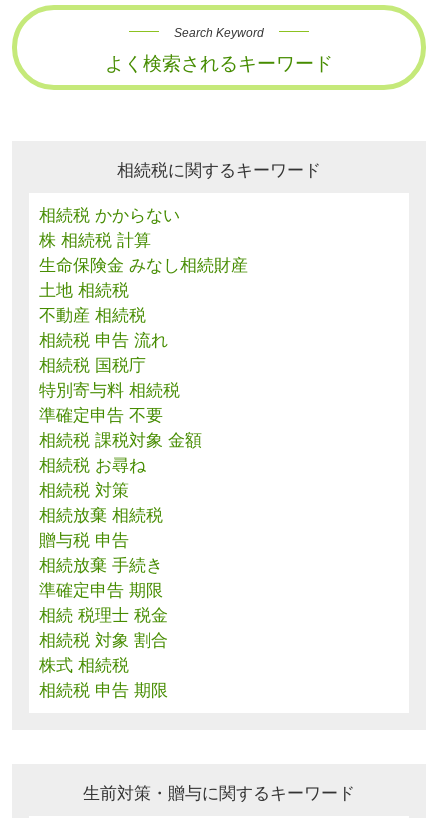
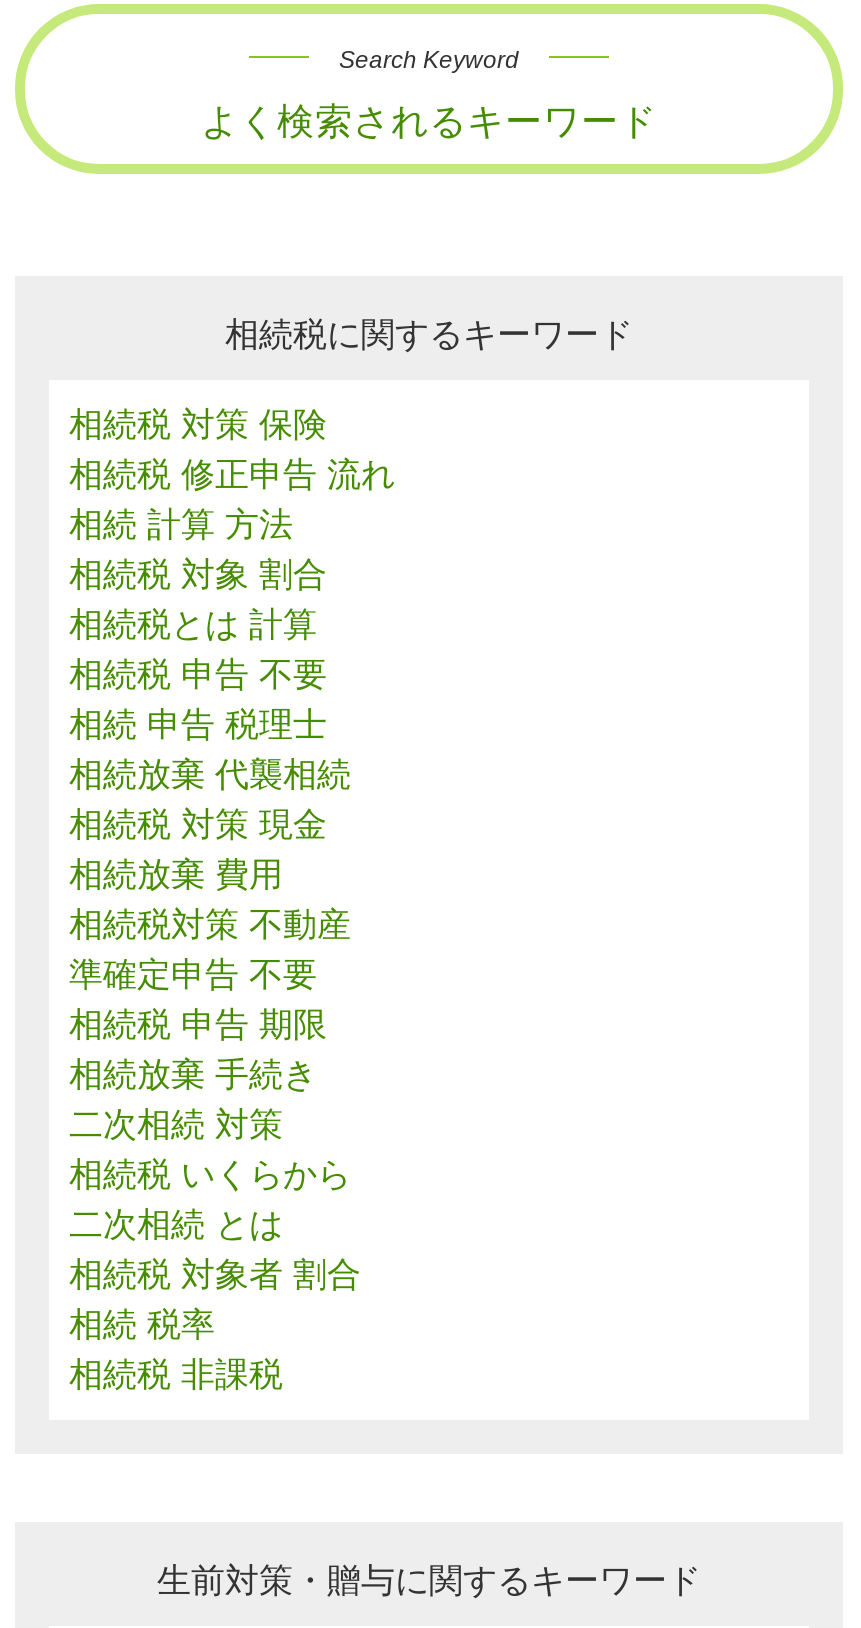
[39,205,248,399] 相続税 かからない | 株 相続税 計算 | 生命保険金 みなし相続財産 | 土地 相続税 | 不動産 相続税 | 相続税 申告 流れ | 相続税 国税庁 | 特別寄与料 相続税 -> [69,405,395,943] 相続税 対策 保険 | 相続税 修正申告 流れ | 相続 計算 方法 | 相続税とは 計算 | 相続税 申告 不要 | 相続 申告 税理士 | 相続放棄 代襲相続 | 相続税 対策 現金 | 相続放棄 費用 | 相続税対策 不動産
moved [39,405,163,424] -> [69,955,317,993]: 準確定申告 不要
[39,430,202,549] 相続税 課税対象 金額 | 相続税 お尋ね | 相続税 対策 | 相続放棄 相続税 | 贈与税 申告 -> none
moved [39,555,163,574] -> [69,1055,317,1093]: 相続放棄 手続き
[39,580,168,674] 準確定申告 期限 | 相続 税理士 税金 | 株式 相続税 -> [69,1105,361,1393] 二次相続 対策 | 相続税 いくらから | 二次相続 とは | 相続税 対象者 割合 | 相続 税率 | 相続税 非課税
moved [39,630,168,649] -> [69,555,327,593]: 相続税 対象 割合
moved [39,680,168,699] -> [69,1005,327,1043]: 相続税 申告 期限

